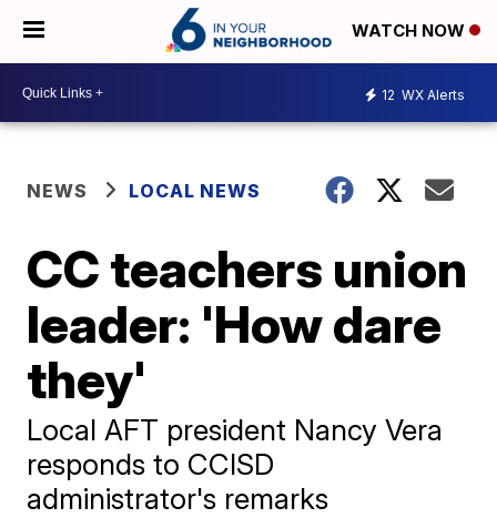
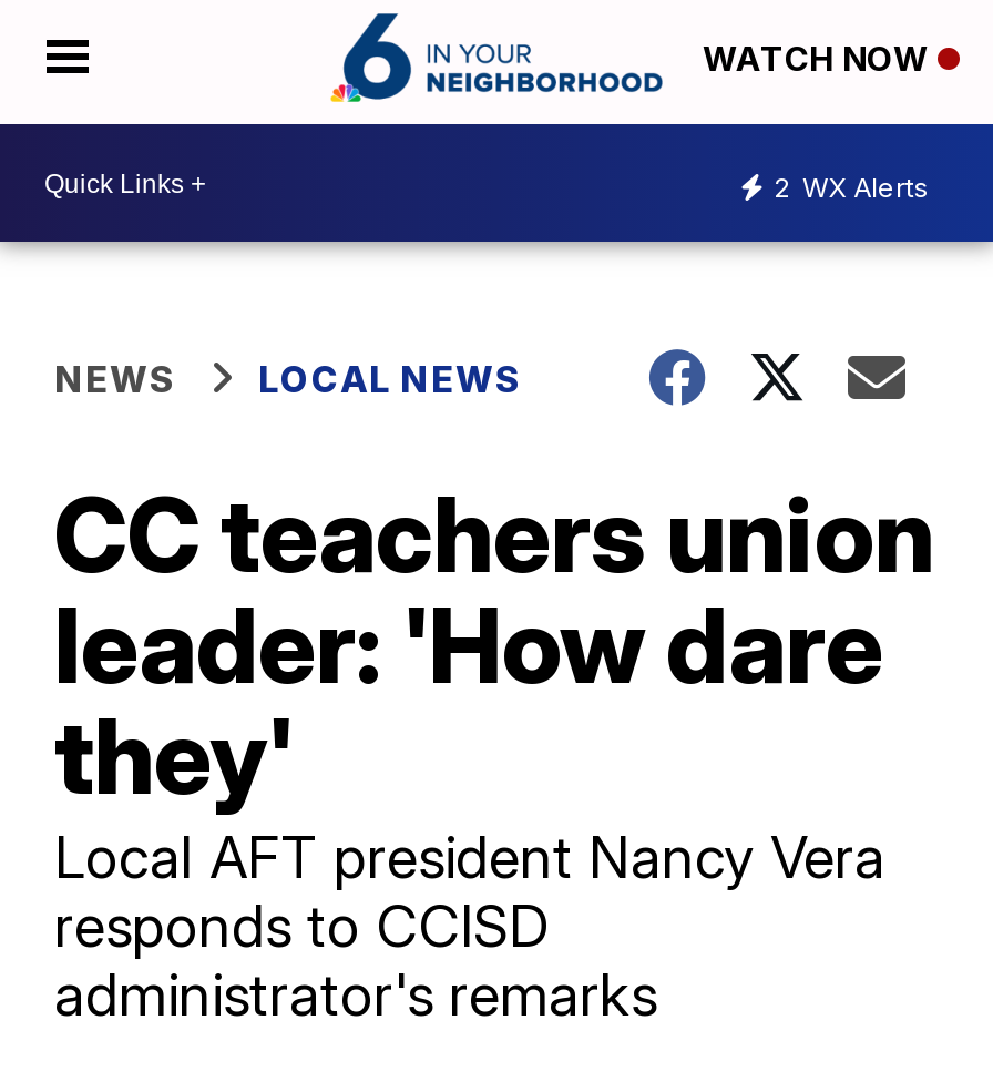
[382,86,465,103] 12 WX Alerts -> [774,170,929,203] 2 WX Alerts

